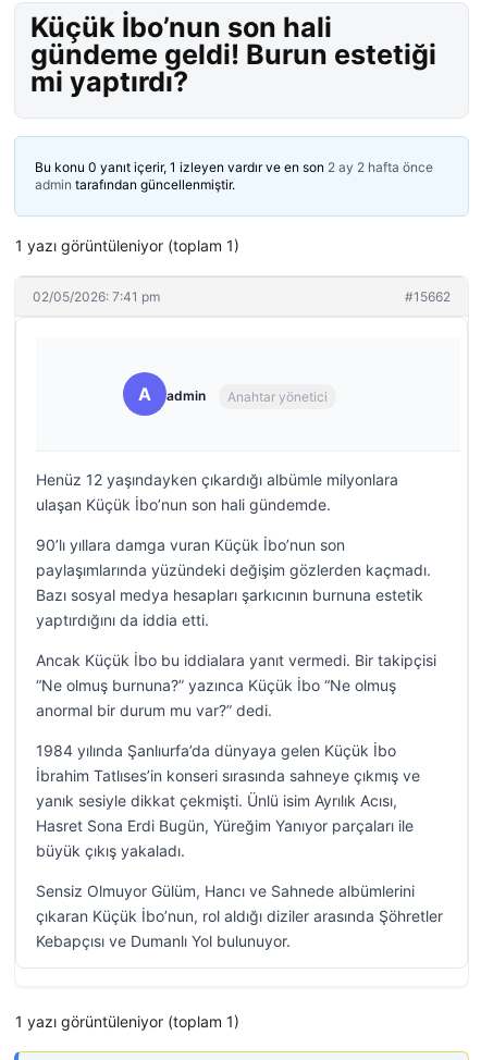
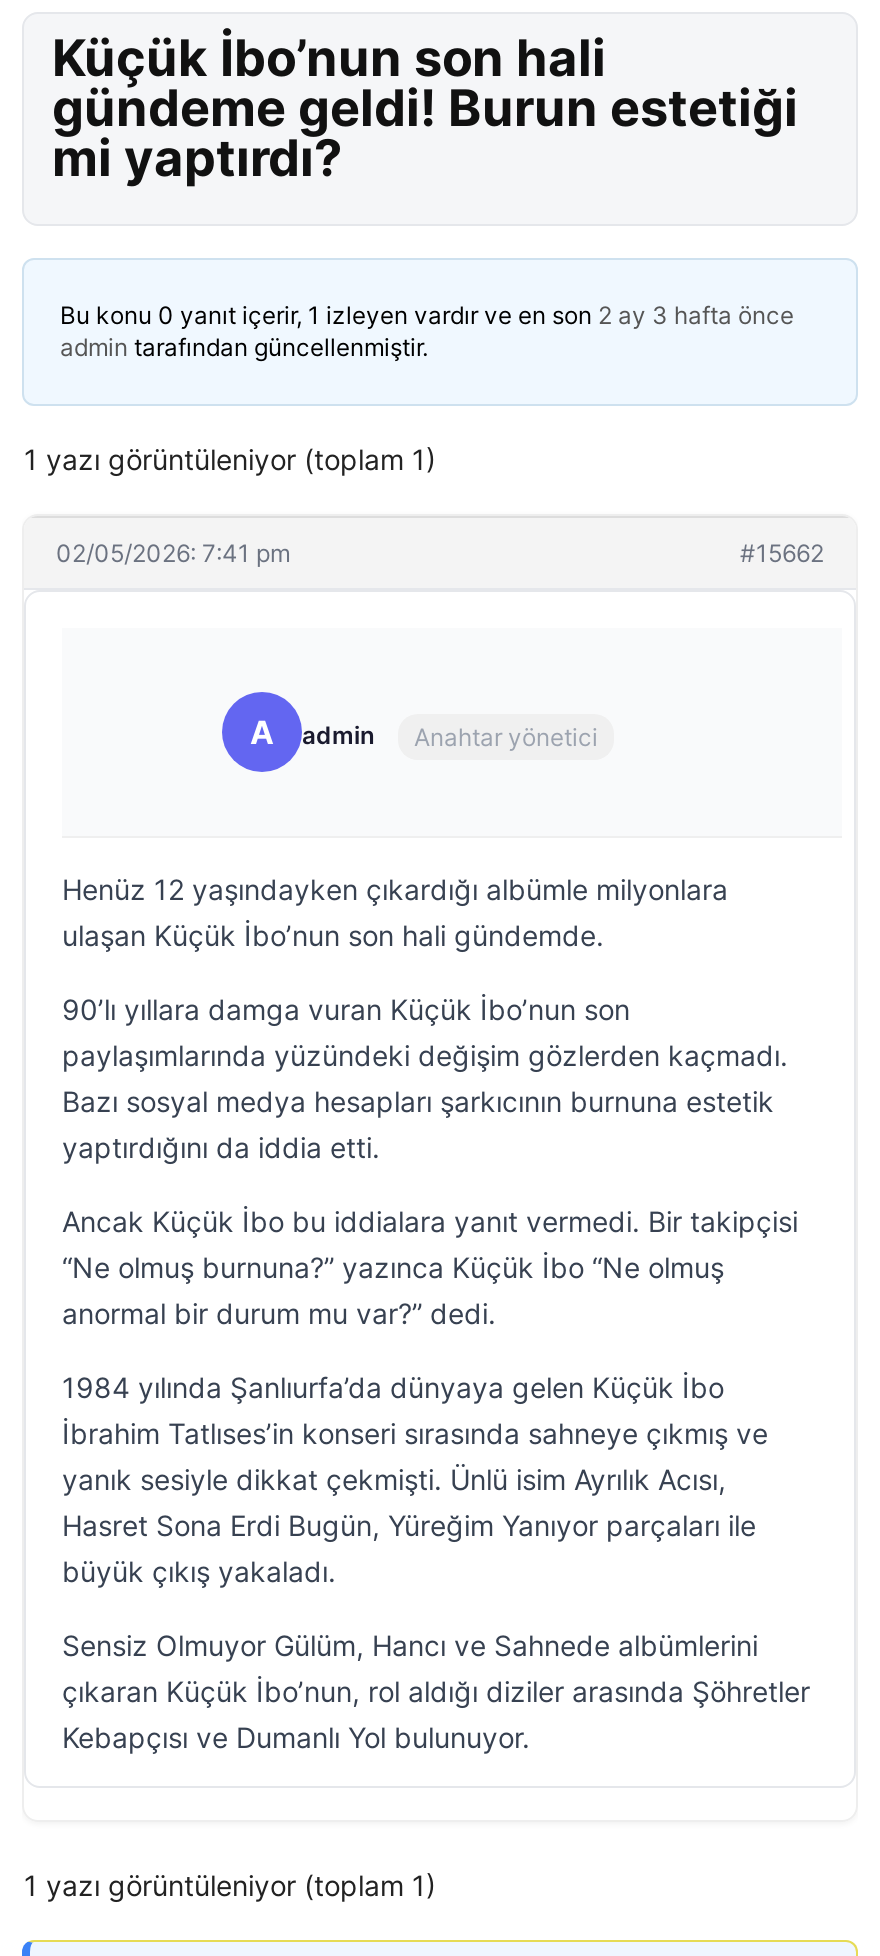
[35,159,433,175] Bu konu 0 yanıt içerir, 1 izleyen vardır ve en son 2 ay 2 hafta önce -> [60,300,794,330] Bu konu 0 yanıt içerir, 1 izleyen vardır ve en son 2 ay 3 hafta önce

